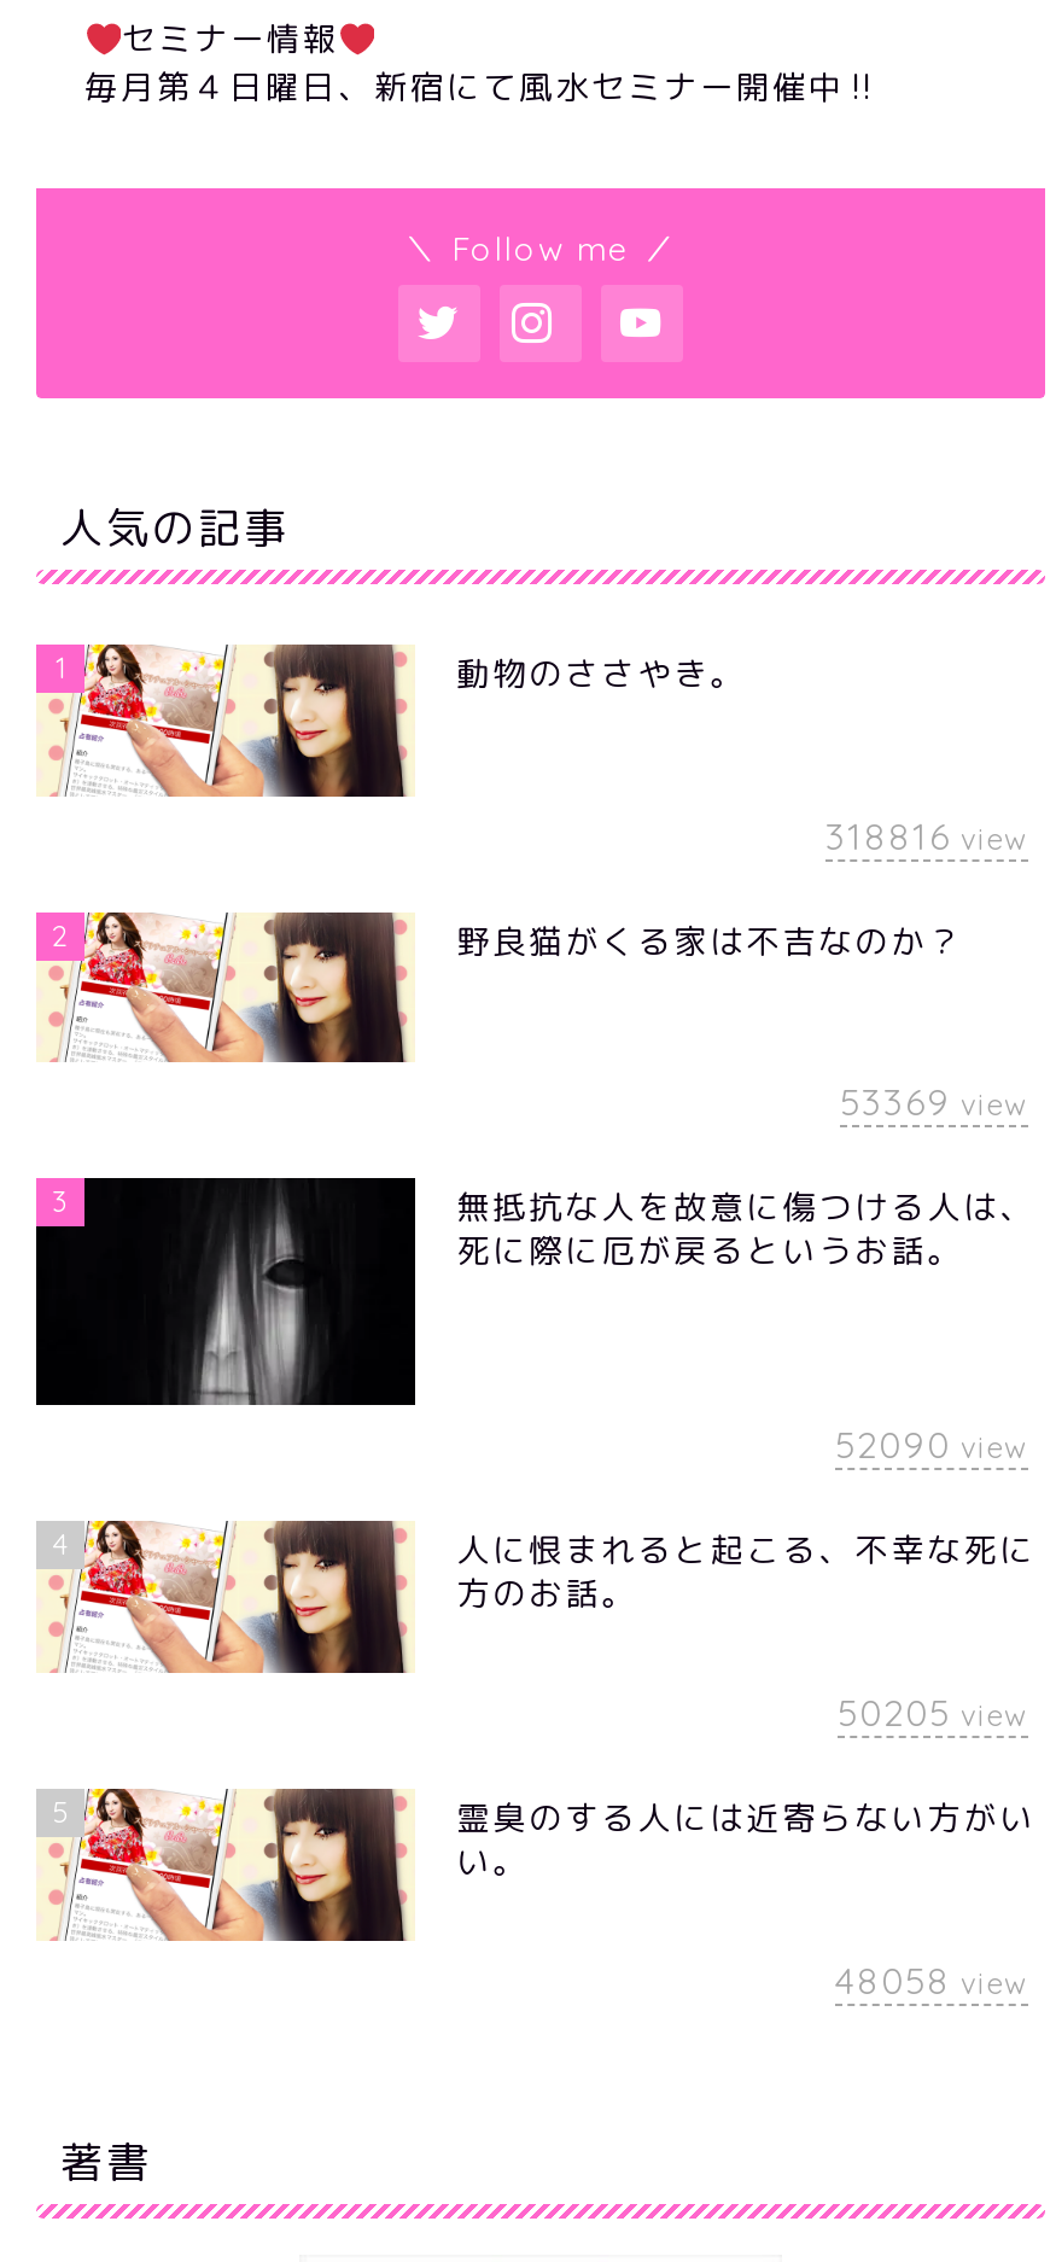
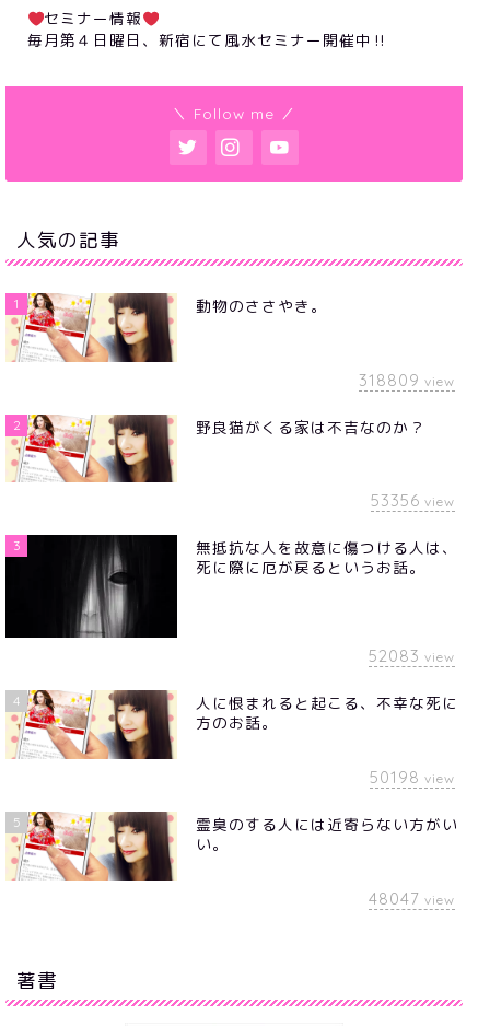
[825,813,1028,859] 318816 view -> [359,369,455,390] 318809 view
[840,1080,1028,1126] 53369 view -> [371,490,455,511] 53356 view
[835,1423,1028,1469] 52090 view -> [369,646,455,667] 52083 view
[838,1690,1028,1736] 50205 view -> [370,767,455,788] 50198 view
[835,1957,1028,2003] 48058 view -> [369,888,455,909] 48047 view

